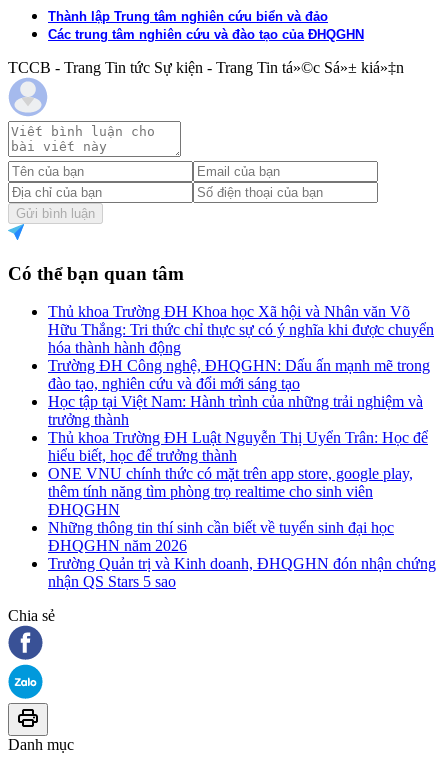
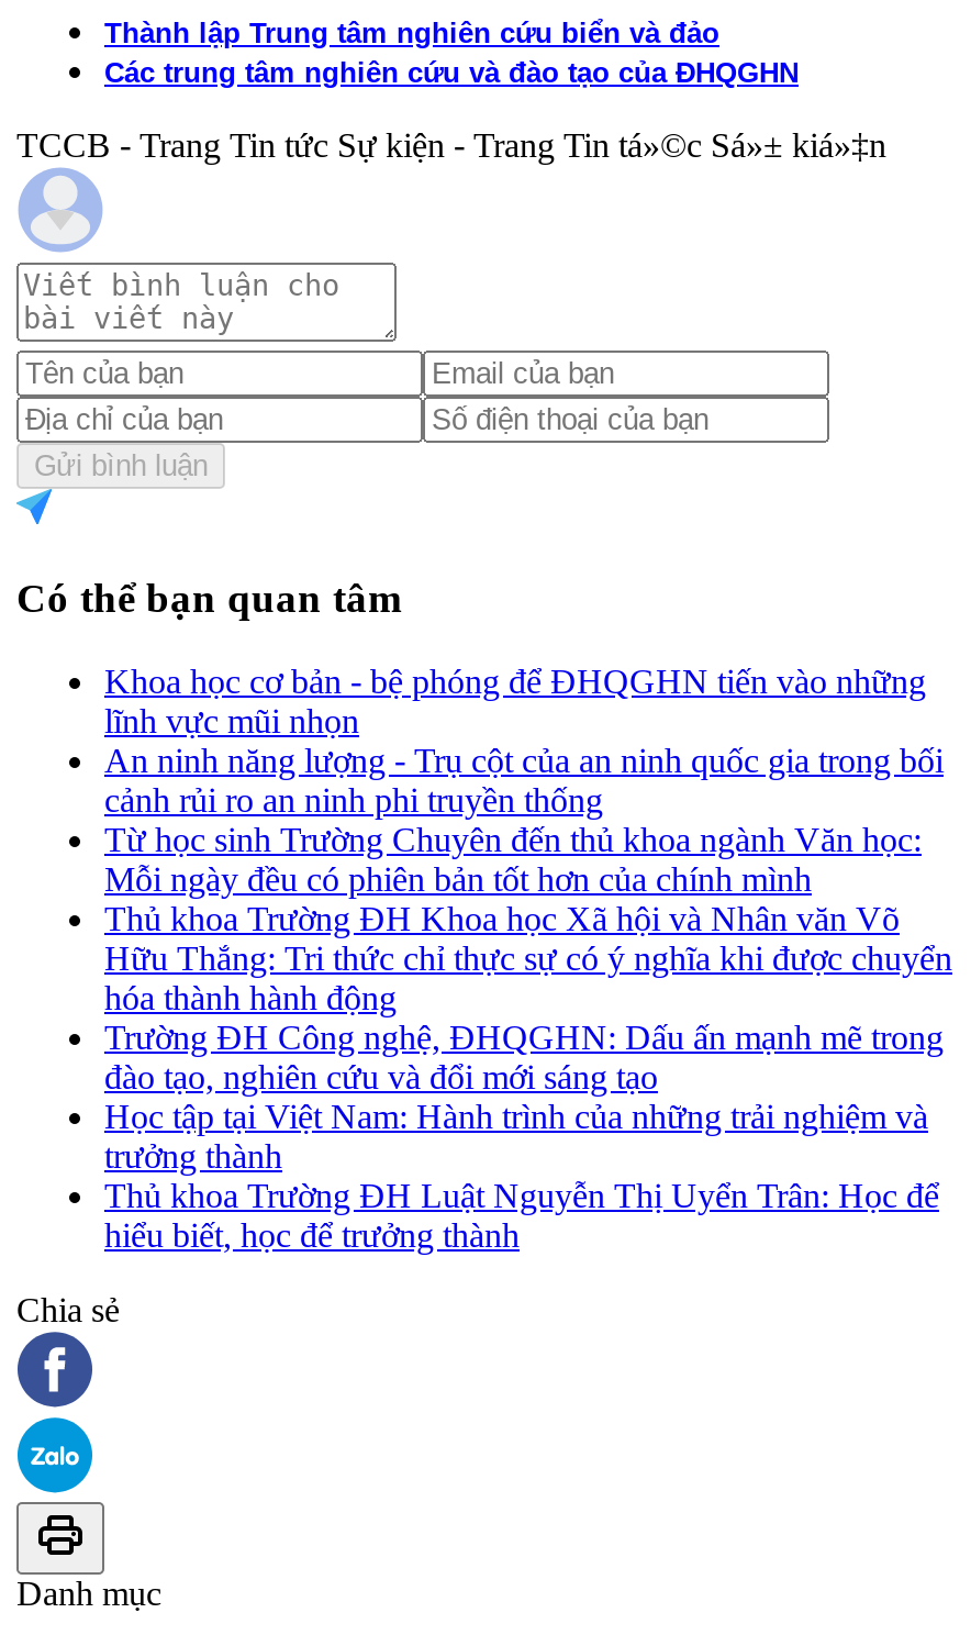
none -> [104,663,944,898] Khoa học cơ bản - bệ phóng để ĐHQGHN tiến vào những | lĩnh vực mũi nhọn | An ninh năng lượng - Trụ cột của an ninh quốc gia trong bối | cảnh rủi ro an ninh phi truyền thống | Từ học sinh Trường Chuyên đến thủ khoa ngành Văn học: | Mỗi ngày đều có phiên bản tốt hơn của chính mình
moved [48,303,434,464] -> [104,900,952,1254]: Thủ khoa Trường ĐH Khoa học Xã hội và Nhân văn Võ | Hữu Thắng: Tri thức chỉ thực sự có ý nghĩa khi được chuyển | hóa thành hành động | ... | Thủ khoa Trường ĐH Luật Nguyễn Thị Uyển Trân: Học để | hiểu biết, học để trưởng thành
[48,465,436,590] ONE VNU chính thức có mặt trên app store, google play, | thêm tính năng tìm phòng trọ realtime cho sinh viên | ĐHQGHN | Những thông tin thí sinh cần biết về tuyển sinh đại học | ĐHQGHN năm 2026 | Trường Quản trị và Kinh doanh, ĐHQGHN đón nhận chứng | nhận QS Stars 5 sao -> none

